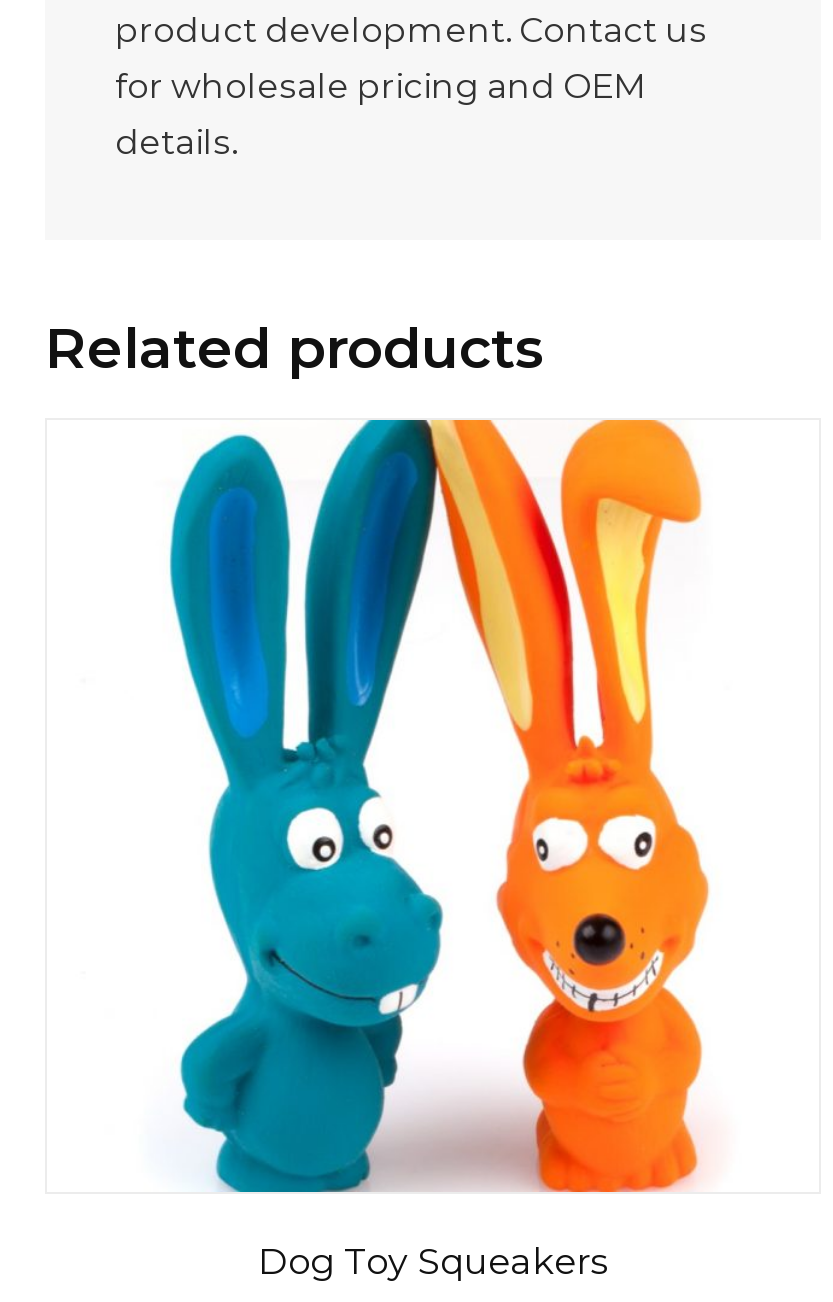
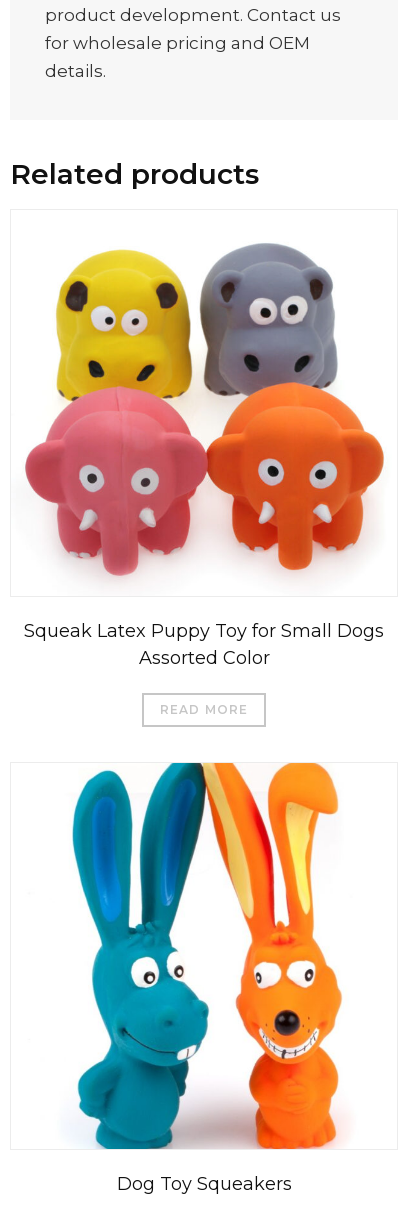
none -> [24,620,384,717] Squeak Latex Puppy Toy for Small Dogs | Assorted Color | READ MORE
none -> [25,243,385,577] [image]

